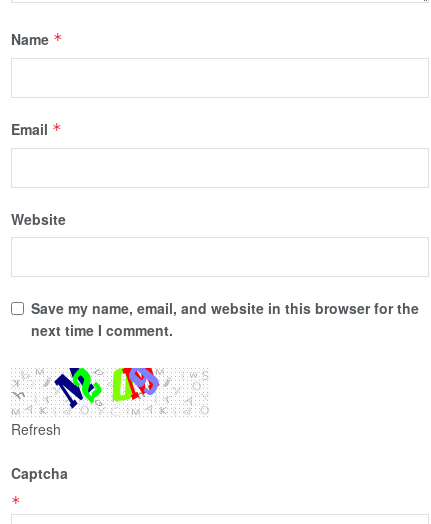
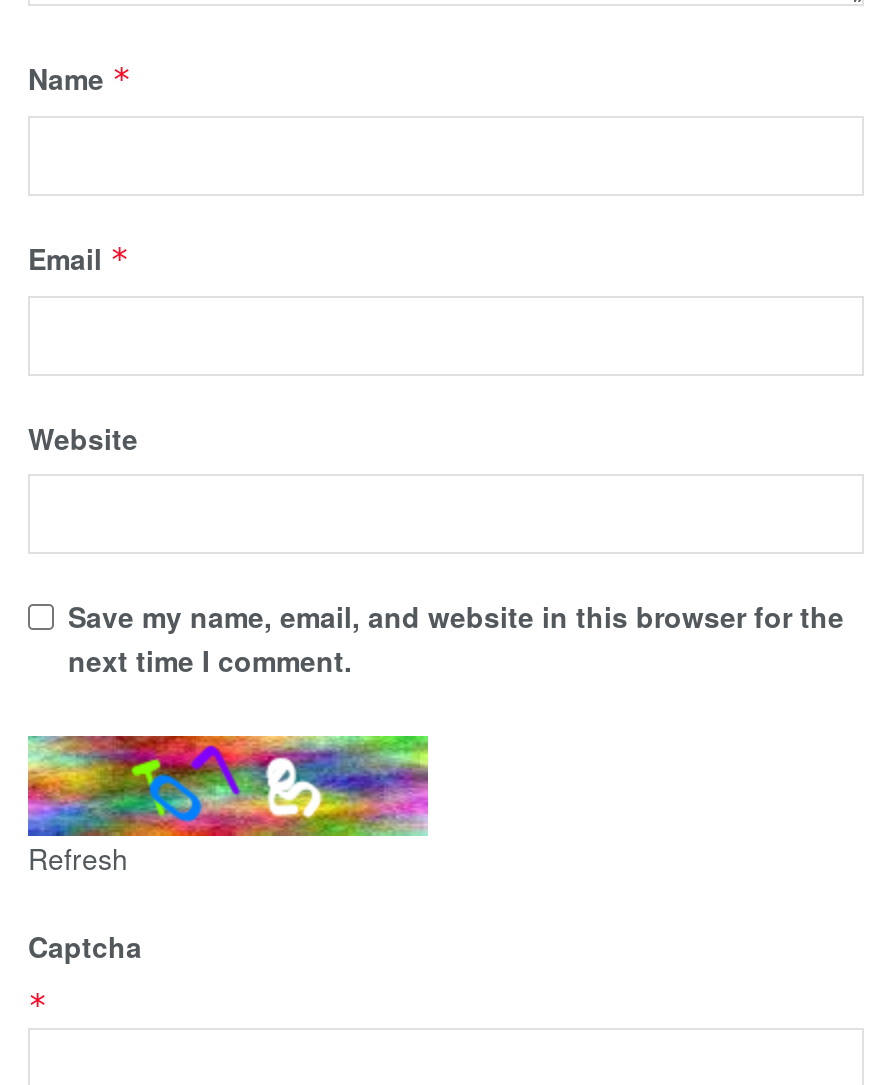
[11,367,211,418] [image] -> [26,734,430,838] [image]

